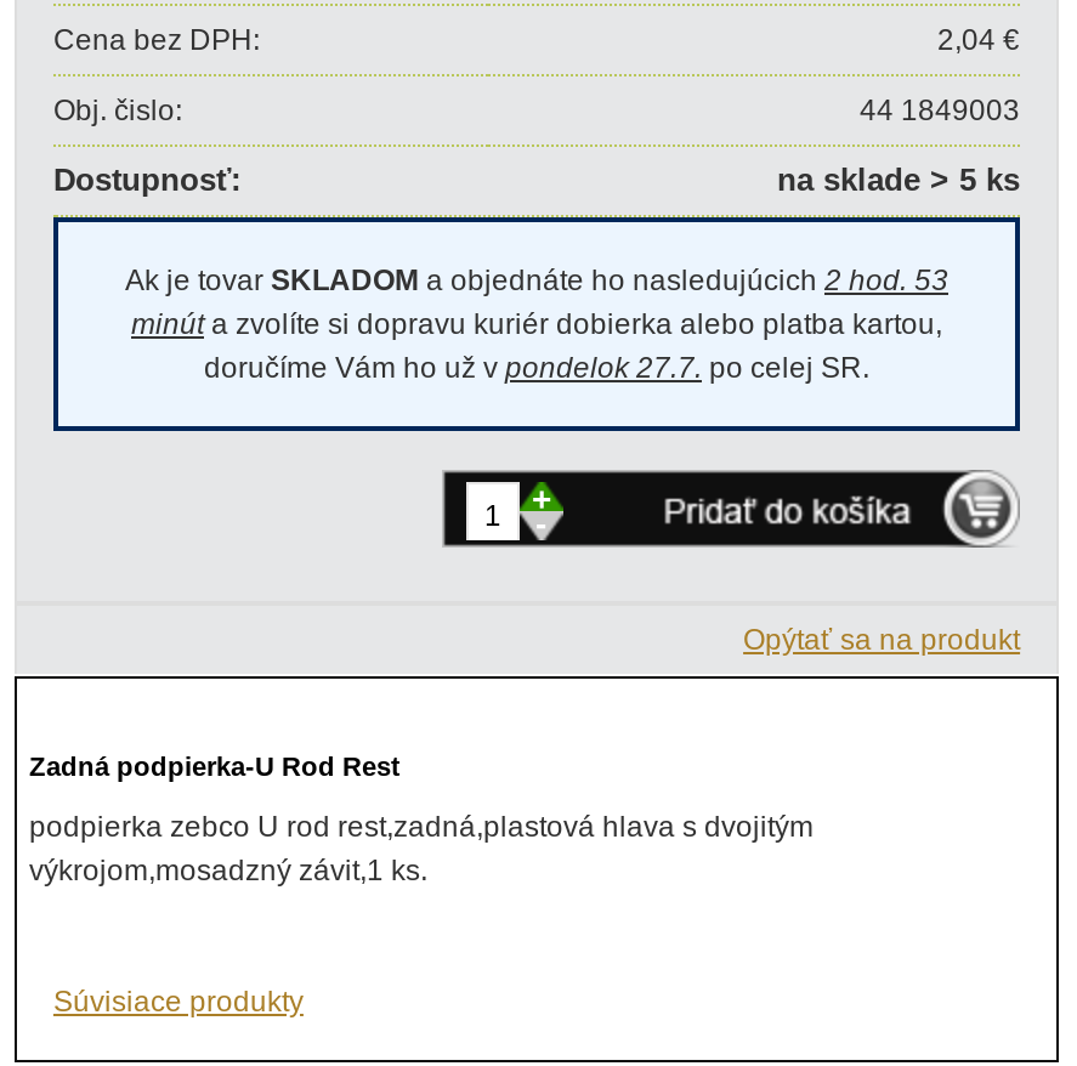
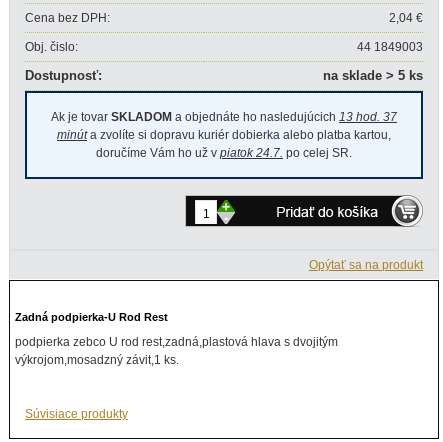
[125,263,948,297] Ak je tovar SKLADOM a objednáte ho nasledujúcich 2 hod. 53 -> [51,110,397,124] Ak je tovar SKLADOM a objednáte ho nasledujúcich 13 hod. 37
[204,351,869,385] doručíme Vám ho už v pondelok 27.7. po celej SR. -> [96,146,352,160] doručíme Vám ho už v piatok 24.7. po celej SR.

